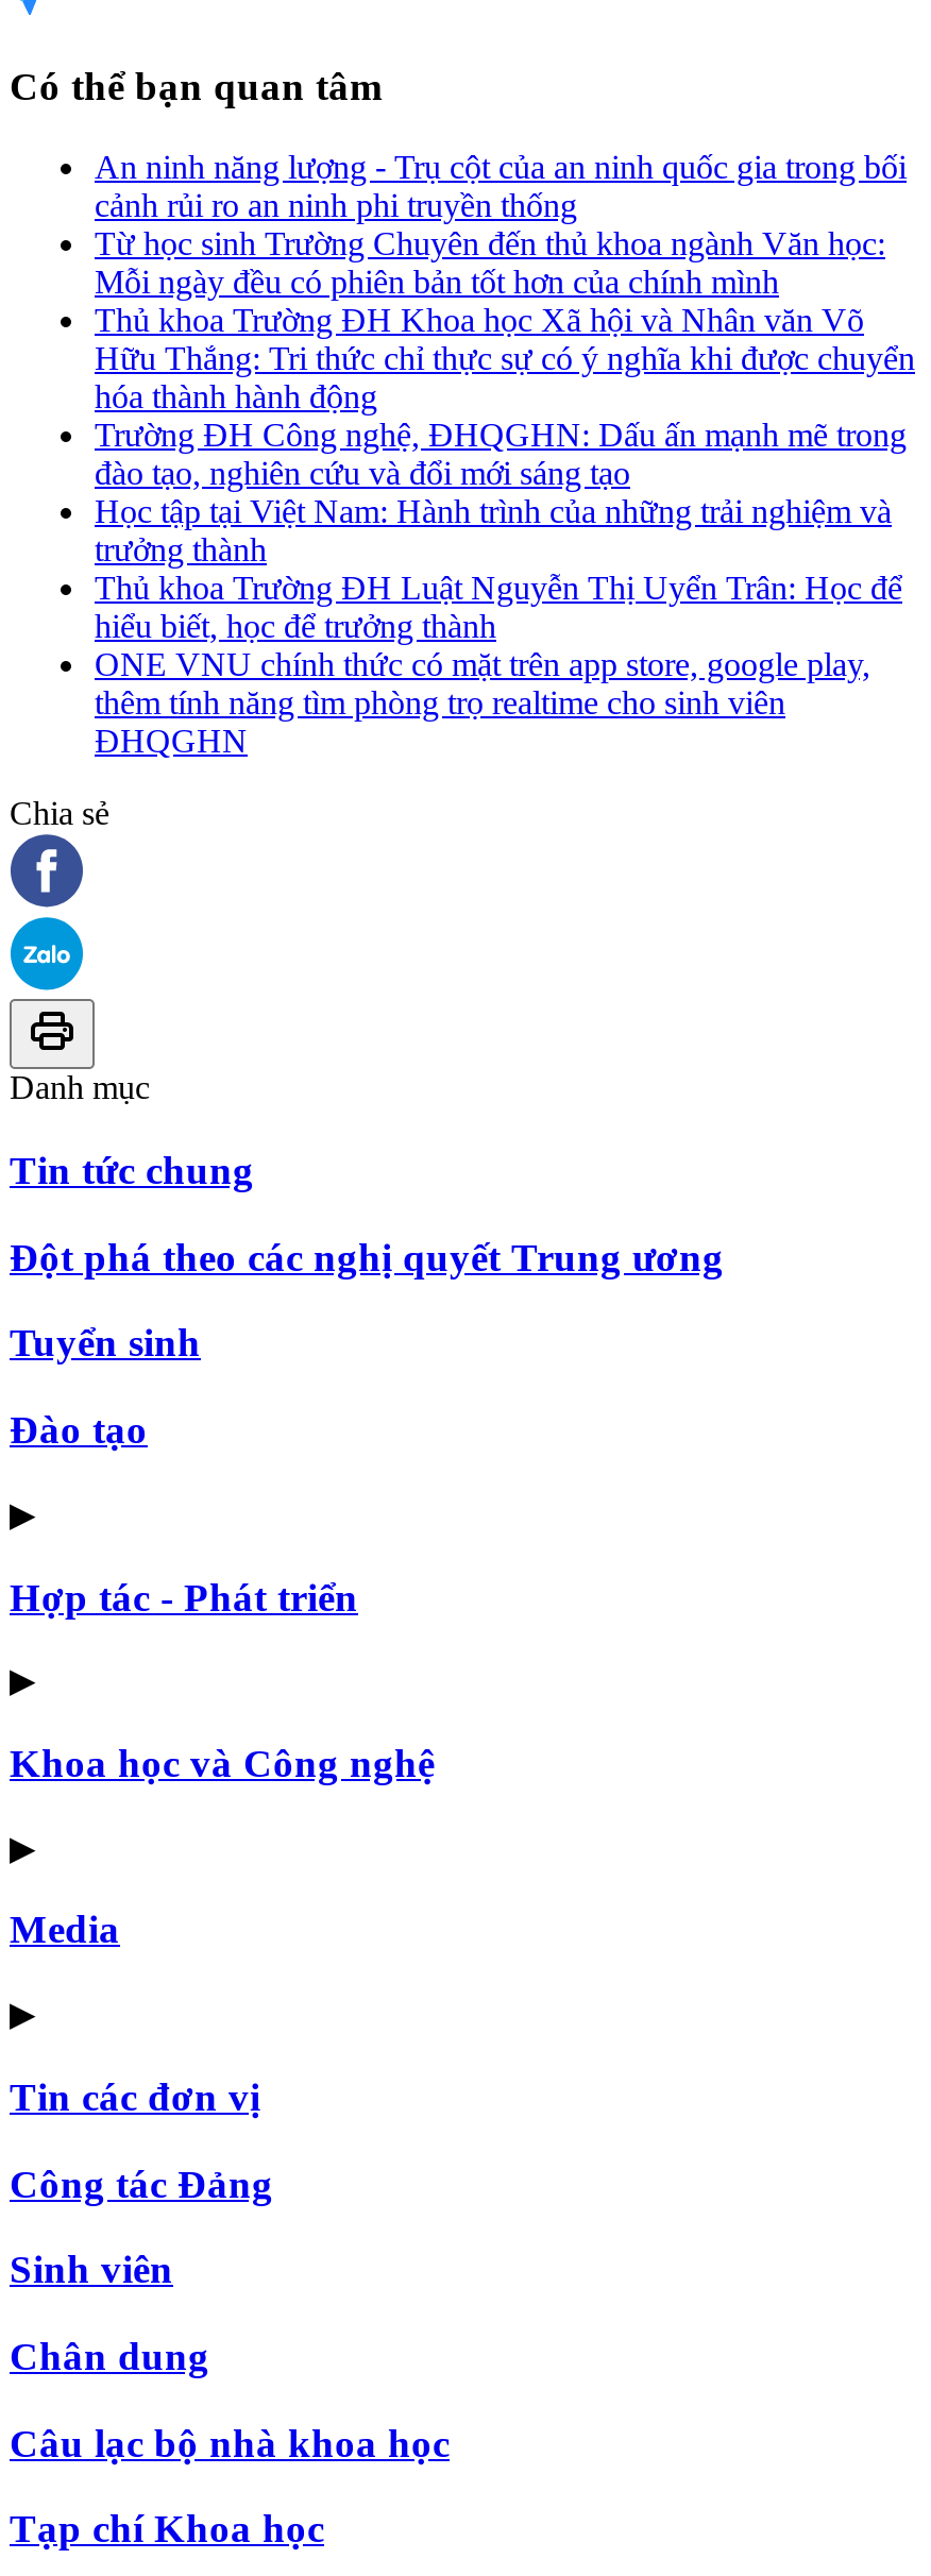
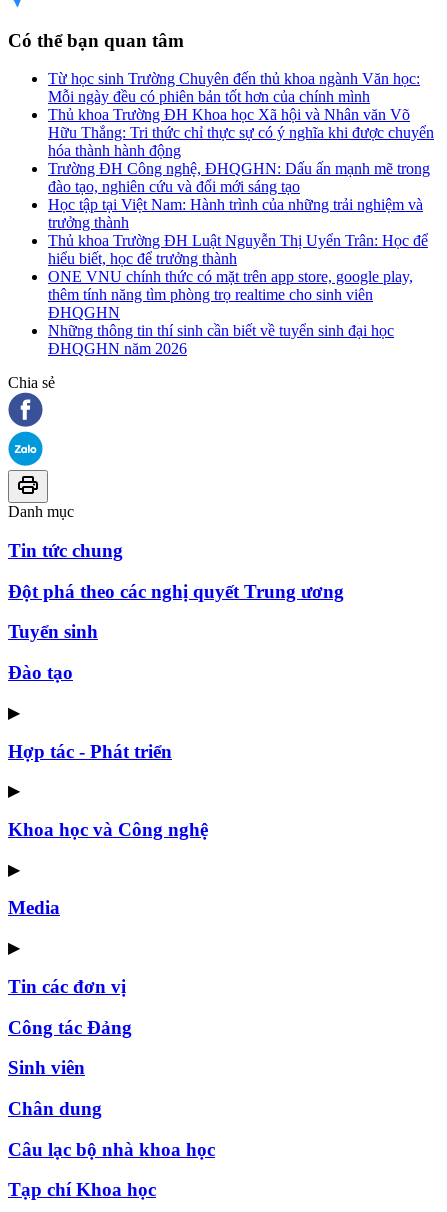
[95,149,907,224] An ninh năng lượng - Trụ cột của an ninh quốc gia trong bối | cảnh rủi ro an ninh phi truyền thống -> none
moved [95,226,915,759] -> [48,70,434,321]: Từ học sinh Trường Chuyên đến thủ khoa ngành Văn học: | Mỗi ngày đều có phiên bản tốt hơn của chính mình | Thủ khoa Trường ĐH Khoa học Xã hội và Nhân văn Võ | ... | thêm tính năng tìm phòng trọ realtime cho sinh viên | ĐHQGHN
none -> [48,322,394,357] Những thông tin thí sinh cần biết về tuyển sinh đại học | ĐHQGHN năm 2026

